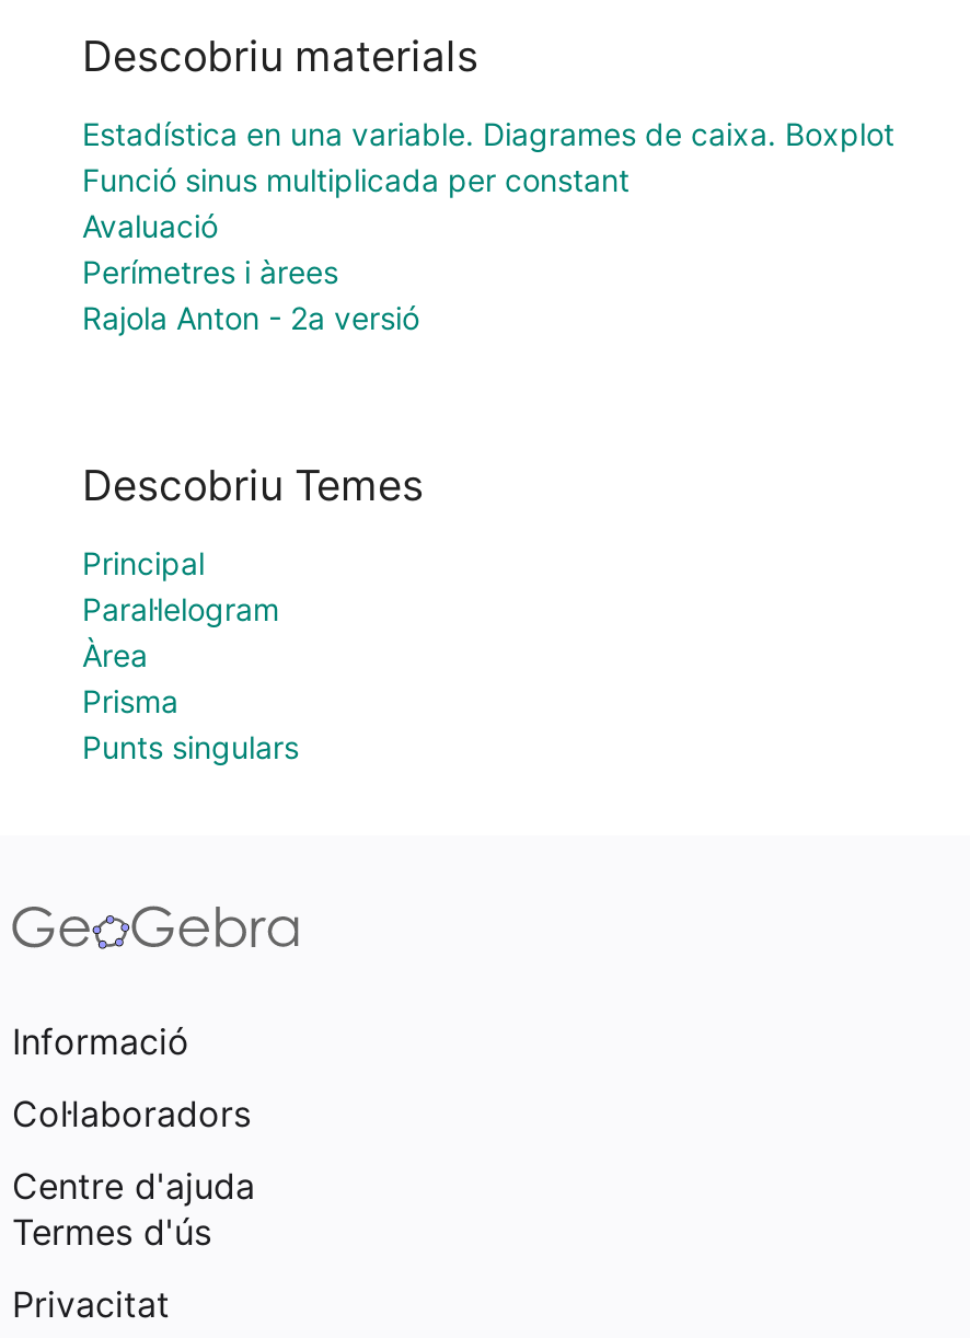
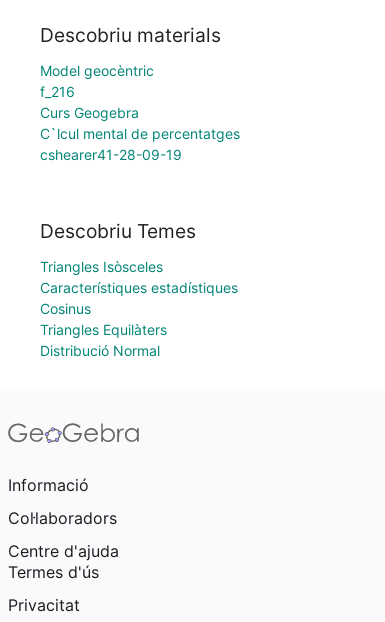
[82,116,894,337] Estadística en una variable. Diagrames de caixa. Boxplot | Funció sinus multiplicada per constant | Avaluació | Perímetres i àrees | Rajola Anton - 2a versió -> [40,62,240,163] Model geocèntric | f_216 | Curs Geogebra | C`lcul mental de percentatges | cshearer41-28-09-19
[82,544,299,765] Principal | Paral·lelogram | Àrea | Prisma | Punts singulars -> [40,258,238,359] Triangles Isòsceles | Característiques estadístiques | Cosinus | Triangles Equilàters | Distribució Normal

